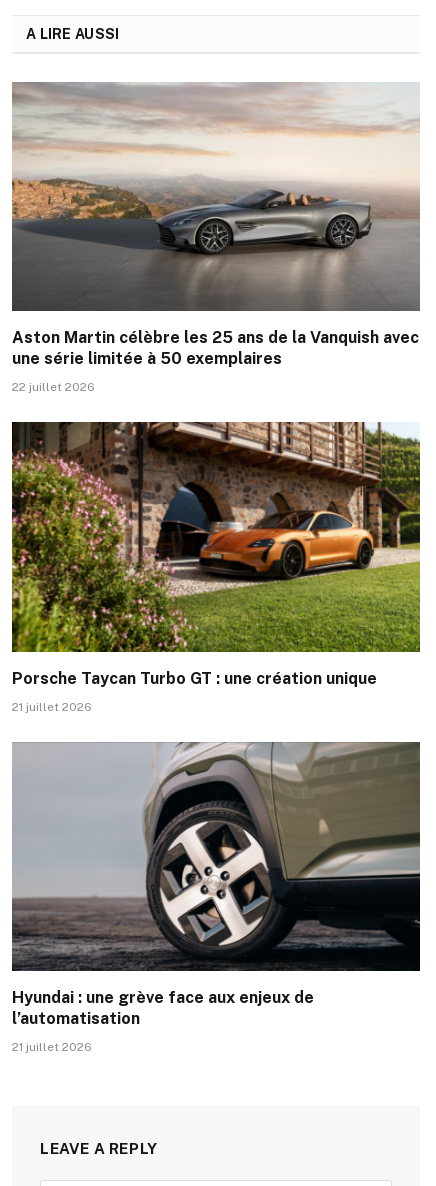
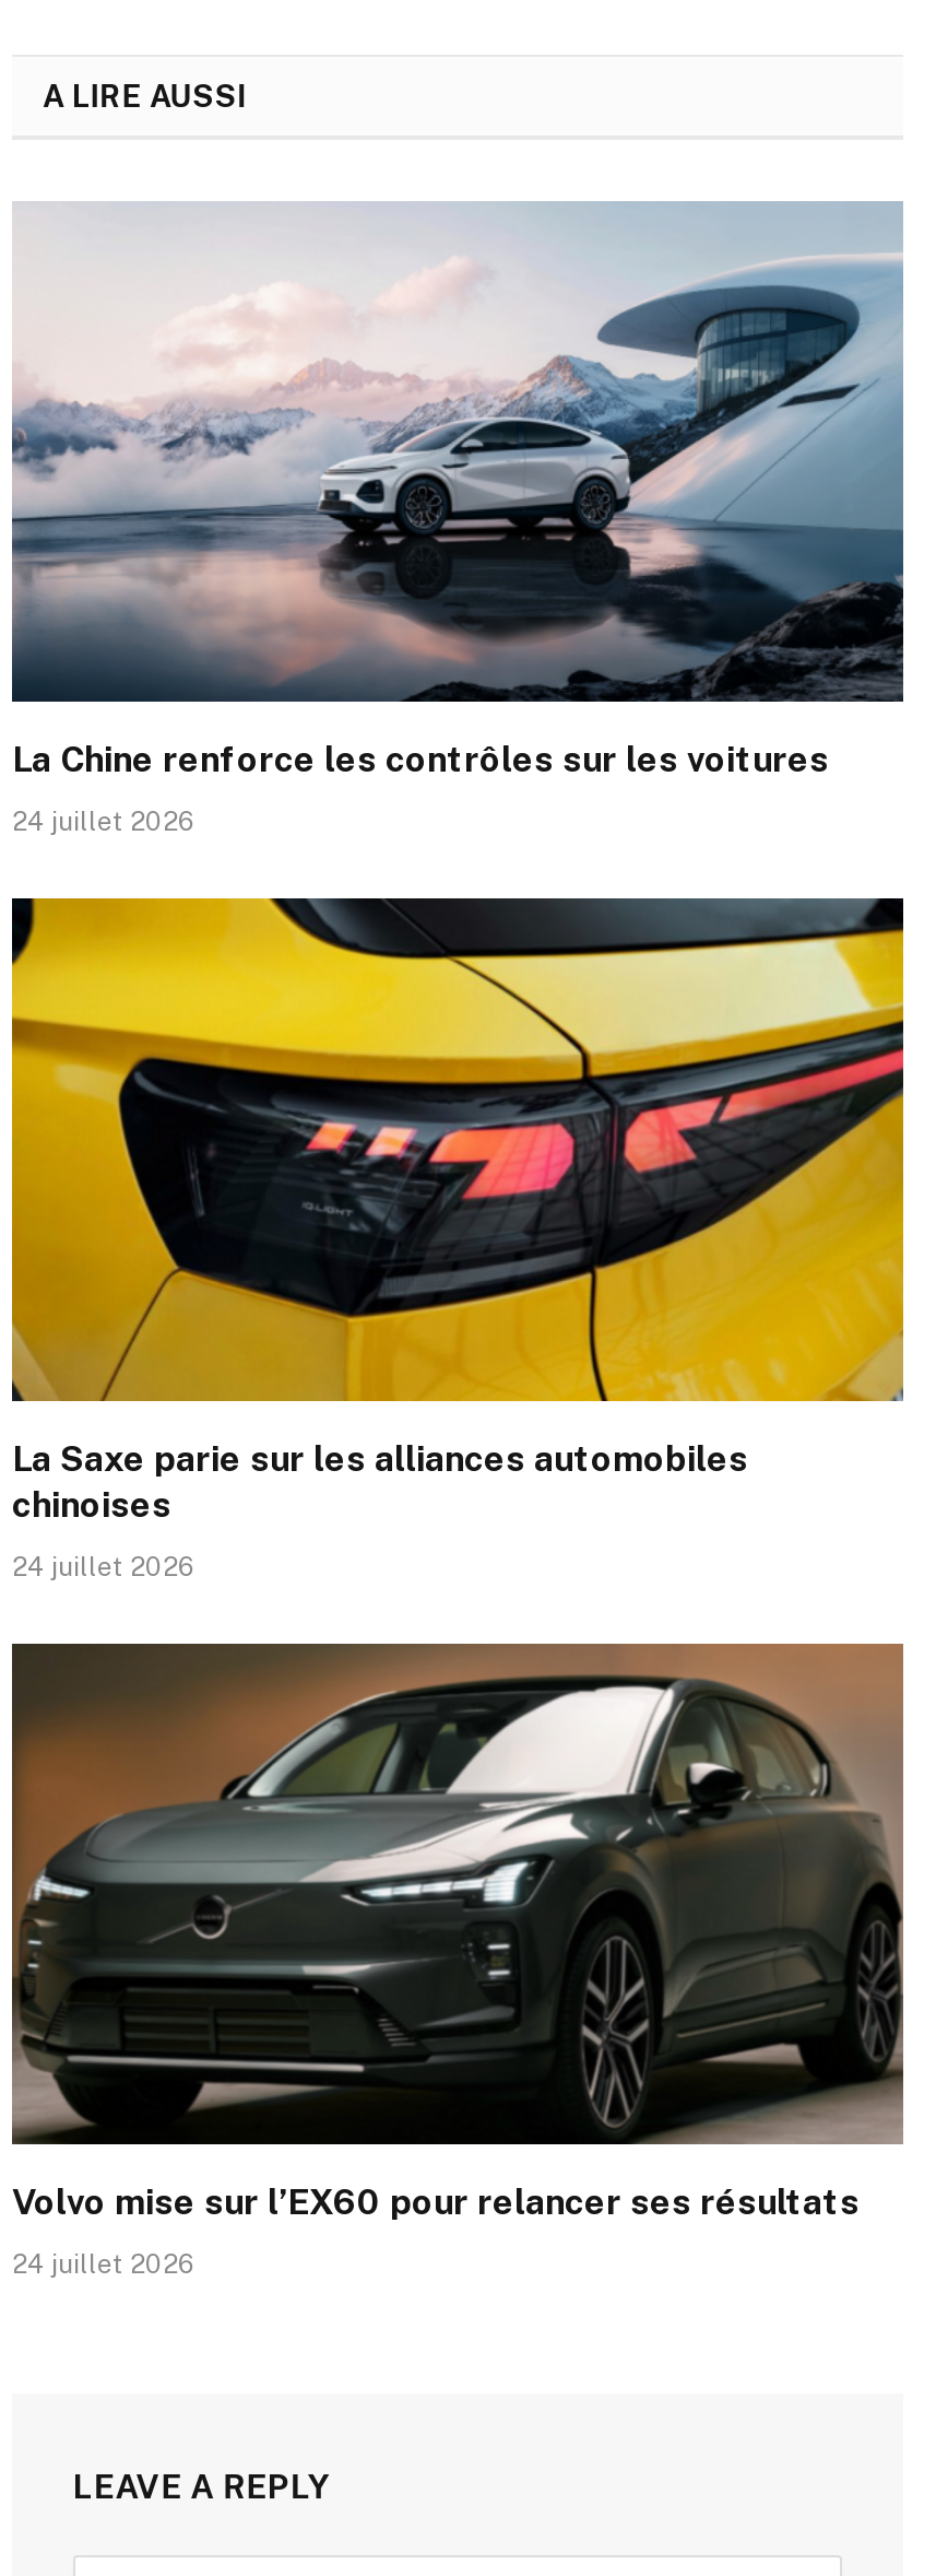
[12,82,420,368] [image] | Aston Martin célèbre les 25 ans de la Vanquish avec | une série limitée à 50 exemplaires -> [10,203,903,781] [image] | La Chine renforce les contrôles sur les voitures
[12,380,95,394] 22 juillet 2026 -> [12,807,196,838] 24 juillet 2026
[11,421,421,688] [image] | Porsche Taycan Turbo GT : une création unique -> [10,896,905,1525] [image] | La Saxe parie sur les alliances automobiles | chinoises
[12,700,92,714] 21 juillet 2026 -> [12,1551,196,1582] 24 juillet 2026
[12,742,421,1028] [image] | Hyundai : une grève face aux enjeux de | l’automatisation -> [12,1644,905,2223] [image] | Volvo mise sur l’EX60 pour relancer ses résultats
[12,1040,92,1054] 21 juillet 2026 -> [12,2250,196,2280] 24 juillet 2026

